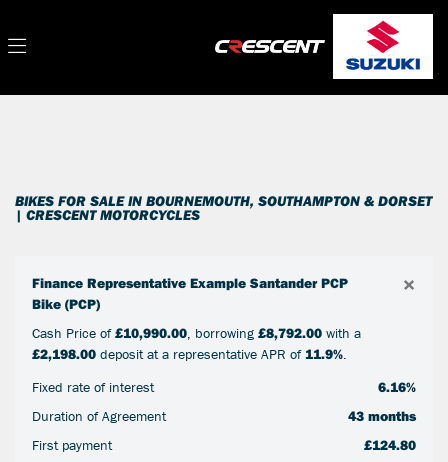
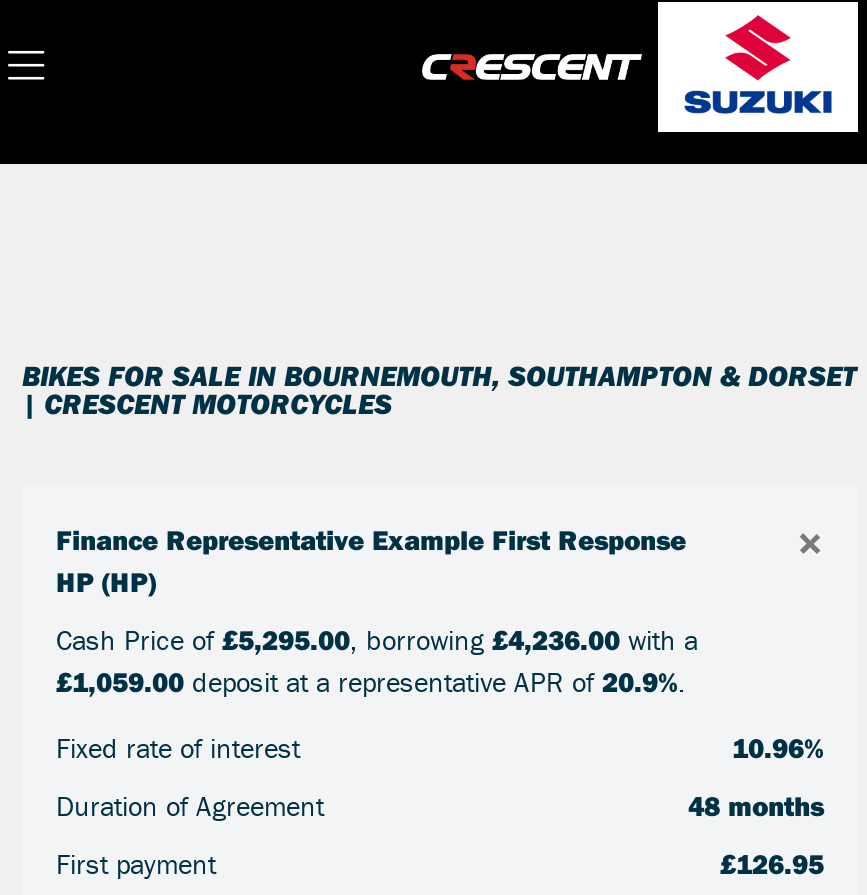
[32,274,348,313] Finance Representative Example Santander PCP | Bike (PCP) -> [56,522,686,600] Finance Representative Example First Response | HP (HP)
[32,324,361,342] Cash Price of £10,990.00, borrowing £8,792.00 with a -> [56,622,698,658] Cash Price of £5,295.00, borrowing £4,236.00 with a
[32,345,347,363] £2,198.00 deposit at a representative APR of 11.9%. -> [56,664,686,700] £1,059.00 deposit at a representative APR of 20.9%.
[378,378,416,396] 6.16% -> [732,730,824,766] 10.96%
[348,407,416,425] 43 months -> [688,788,824,824] 48 months
[364,436,416,454] £124.80 -> [720,846,824,882] £126.95

